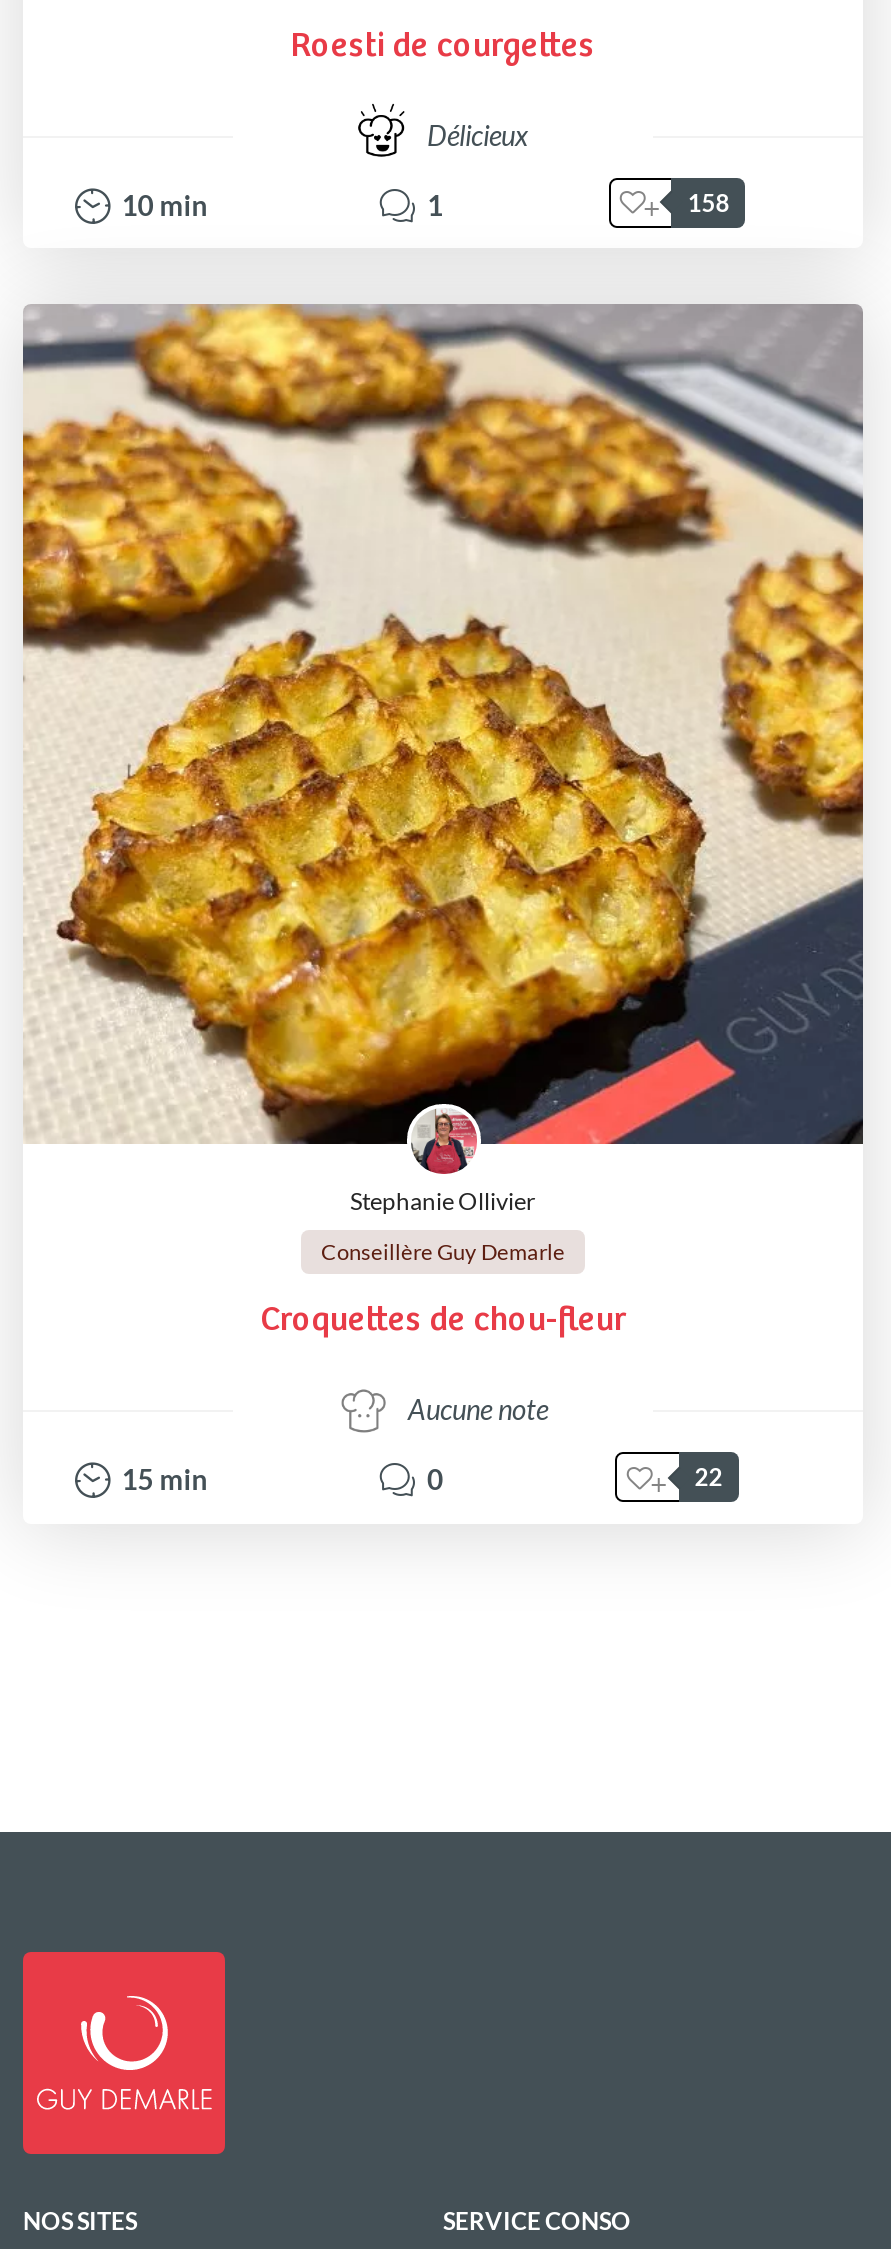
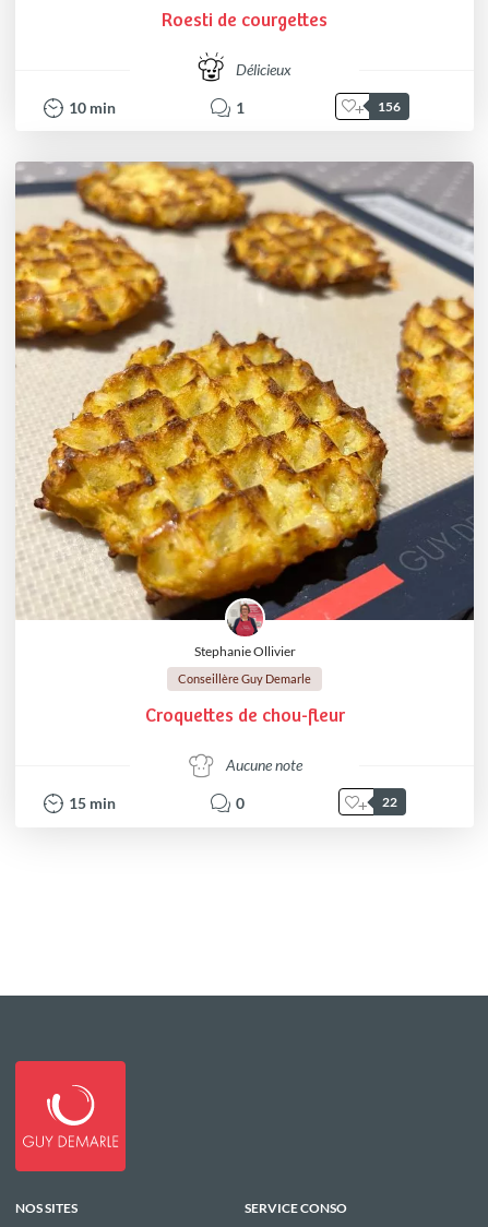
[687,187,729,217] 158 -> [378,98,401,114] 156

